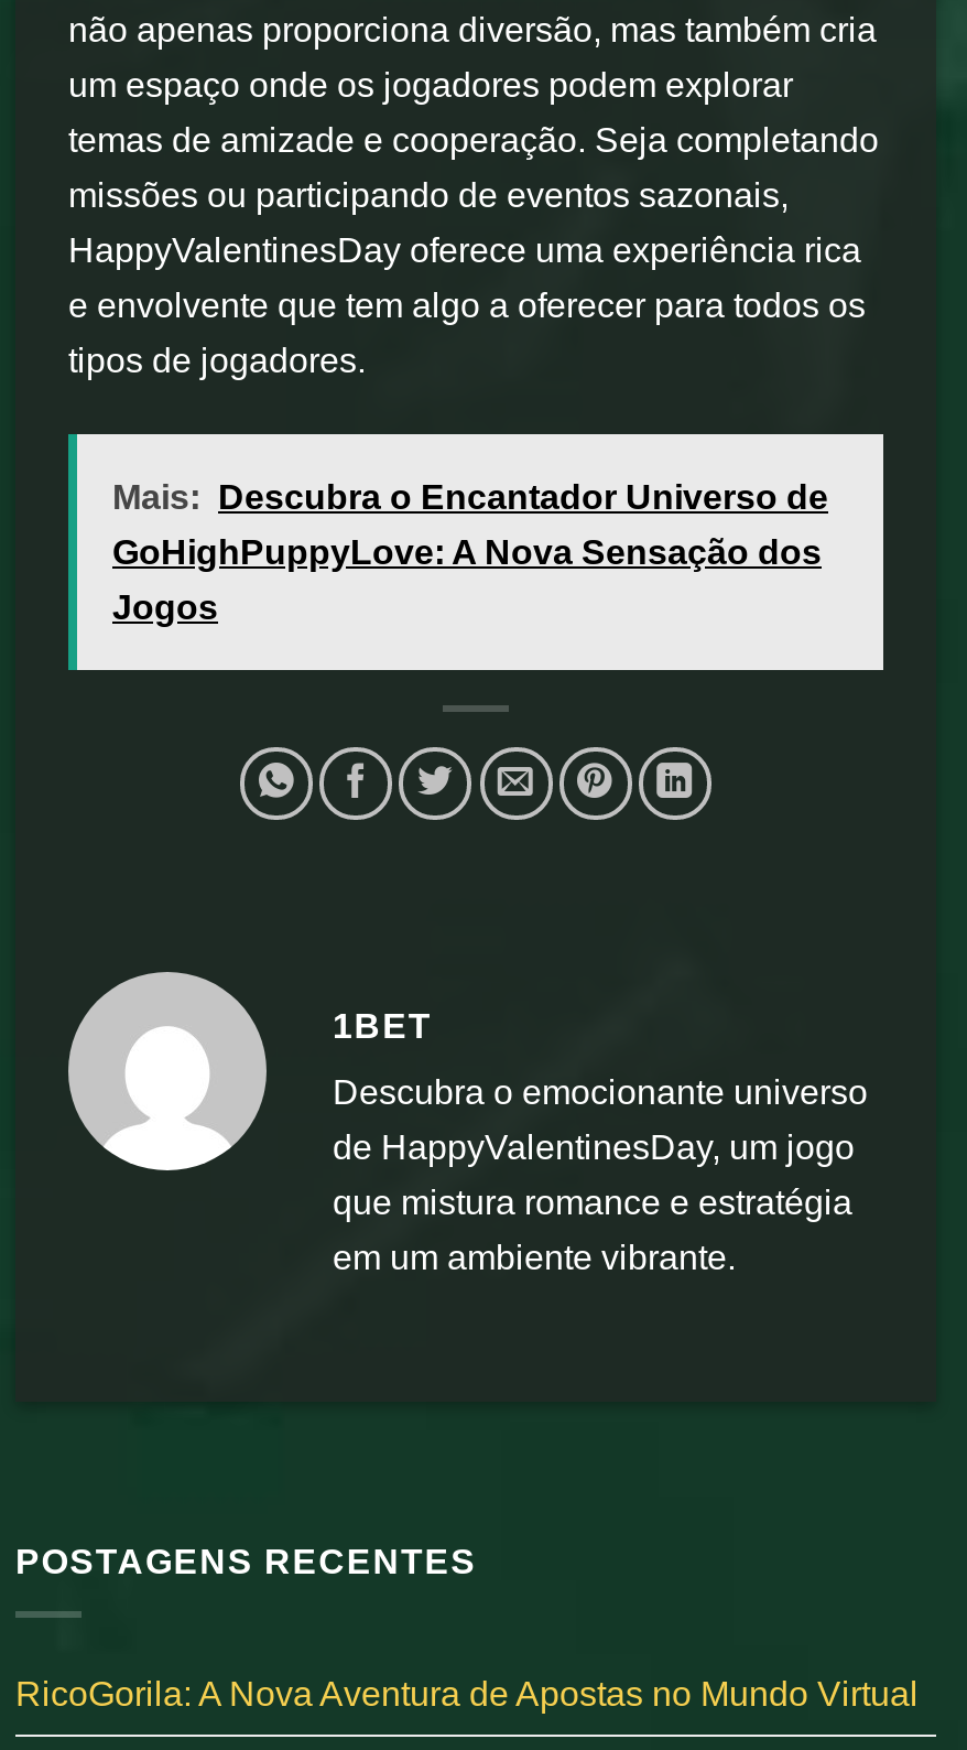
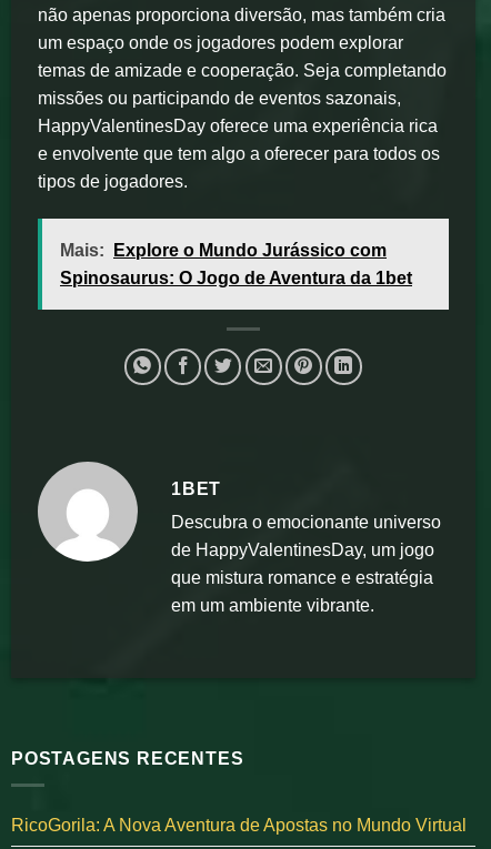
[112,478,828,625] Mais: Descubra o Encantador Universo de | GoHighPuppyLove: A Nova Sensação dos | Jogos -> [60,240,412,287] Mais: Explore o Mundo Jurássico com | Spinosaurus: O Jogo de Aventura da 1bet

